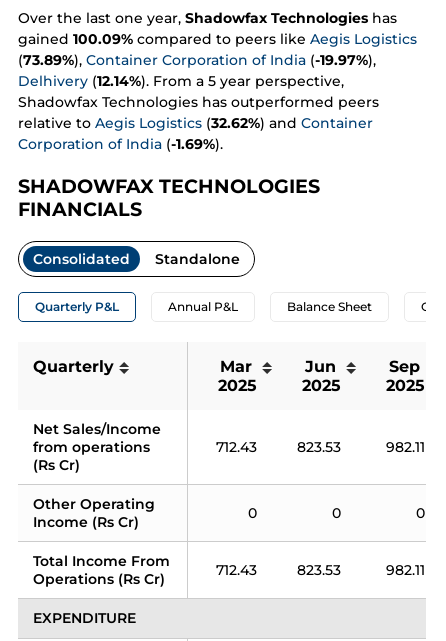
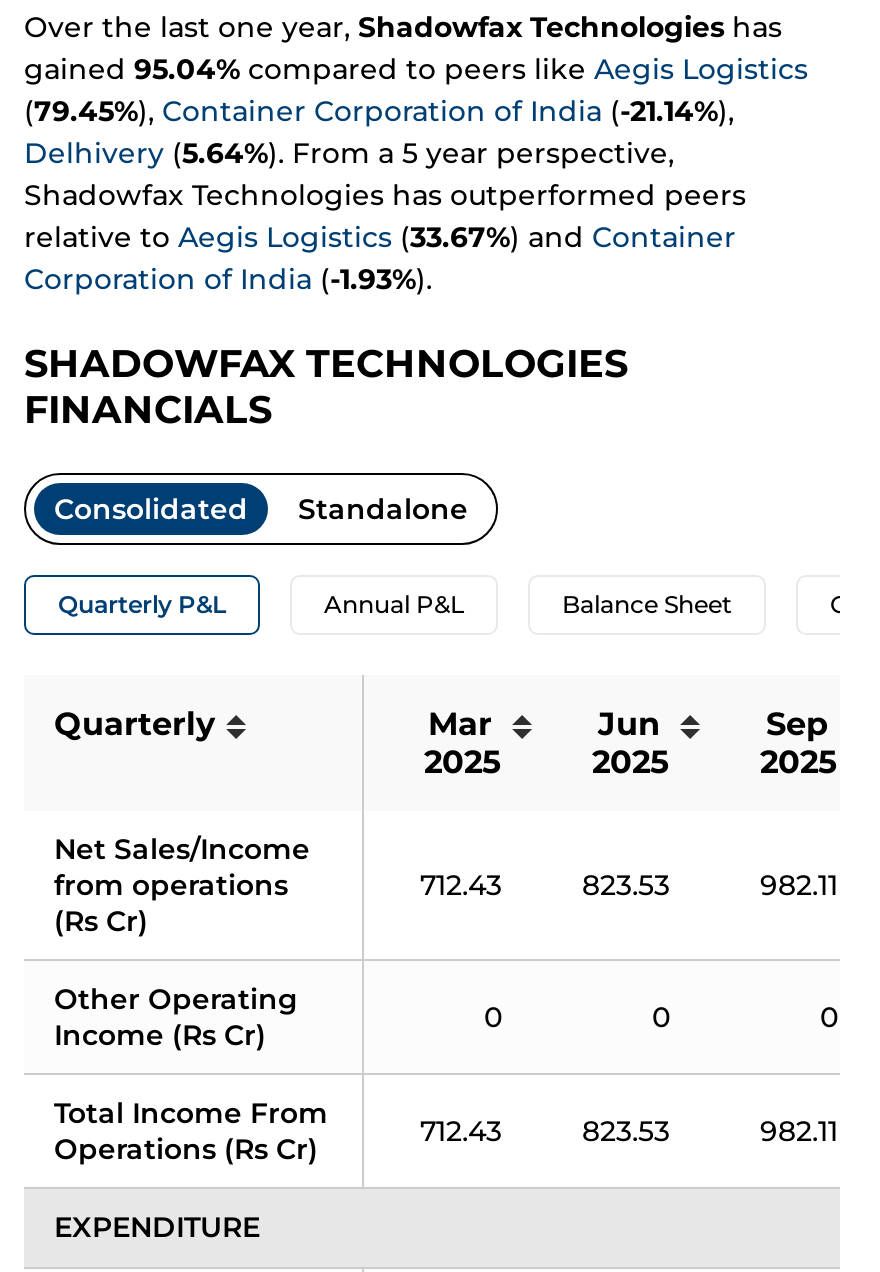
[18,30,417,48] gained 100.09% compared to peers like Aegis Logistics -> [24,51,808,87] gained 95.04% compared to peers like Aegis Logistics
[18,51,376,69] (73.89%), Container Corporation of India (-19.97%), -> [24,93,734,129] (79.45%), Container Corporation of India (-21.14%),
[18,72,344,90] Delhivery (12.14%). From a 5 year perspective, -> [24,135,674,171] Delhivery (5.64%). From a 5 year perspective,
[18,114,373,132] relative to Aegis Logistics (32.62%) and Container -> [24,219,736,255] relative to Aegis Logistics (33.67%) and Container
[18,135,223,153] Corporation of India (-1.69%). -> [24,261,432,297] Corporation of India (-1.93%).

